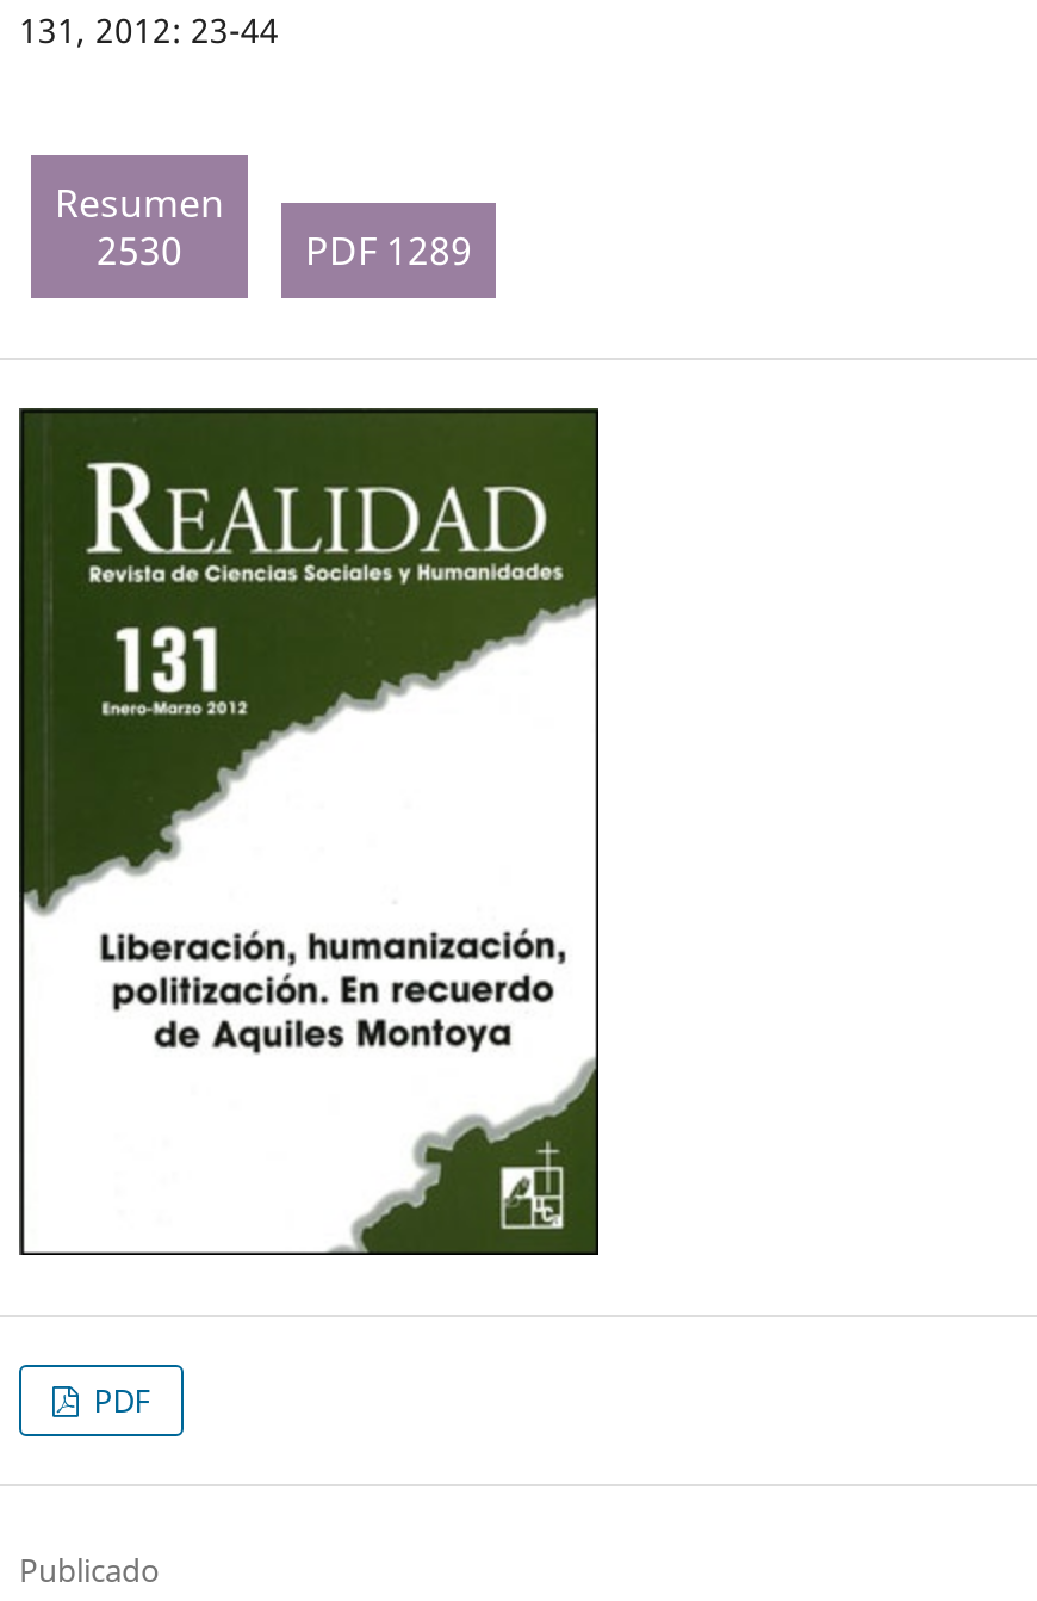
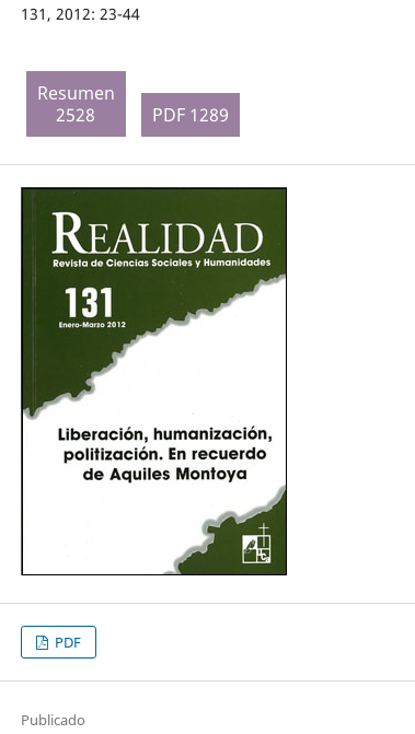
[97,224,182,277] 2530 -> [56,103,96,127] 2528

